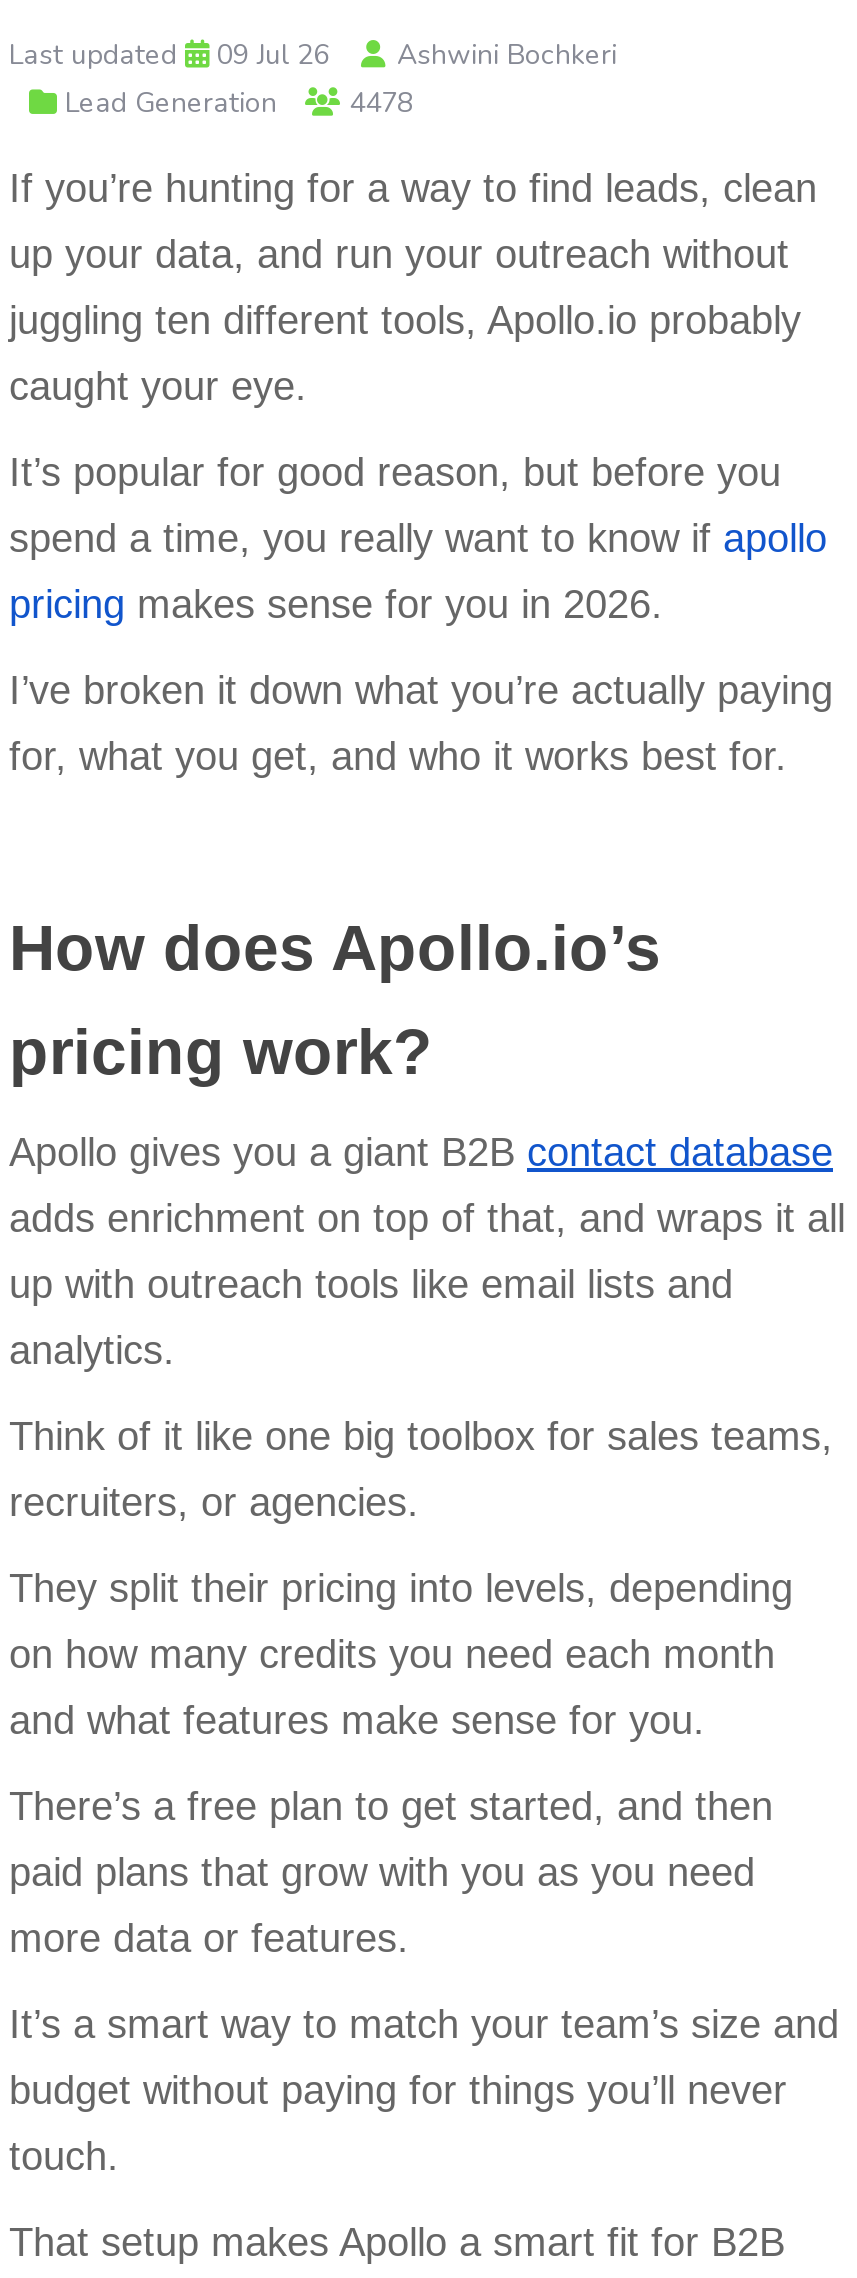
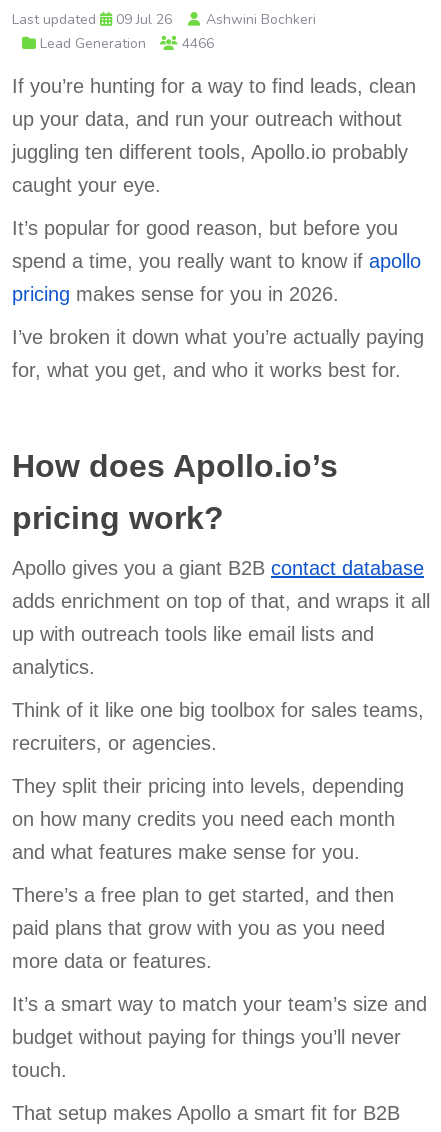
[65,83,413,121] Lead Generation 4478 -> [40,34,214,53] Lead Generation 4466

